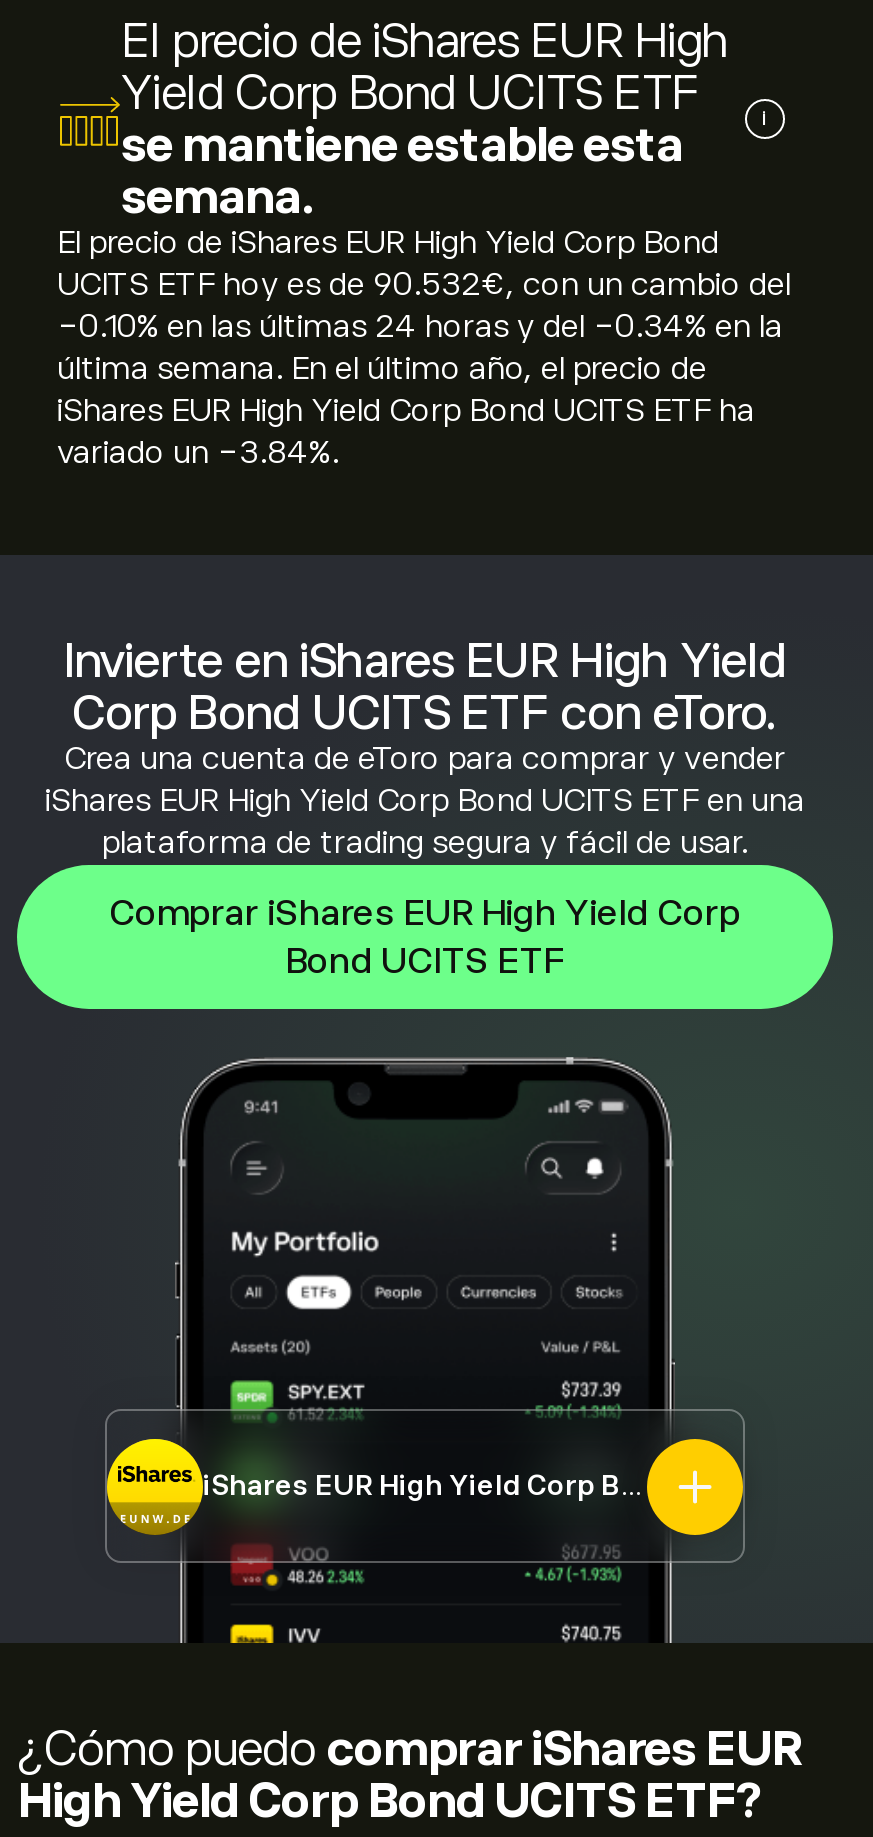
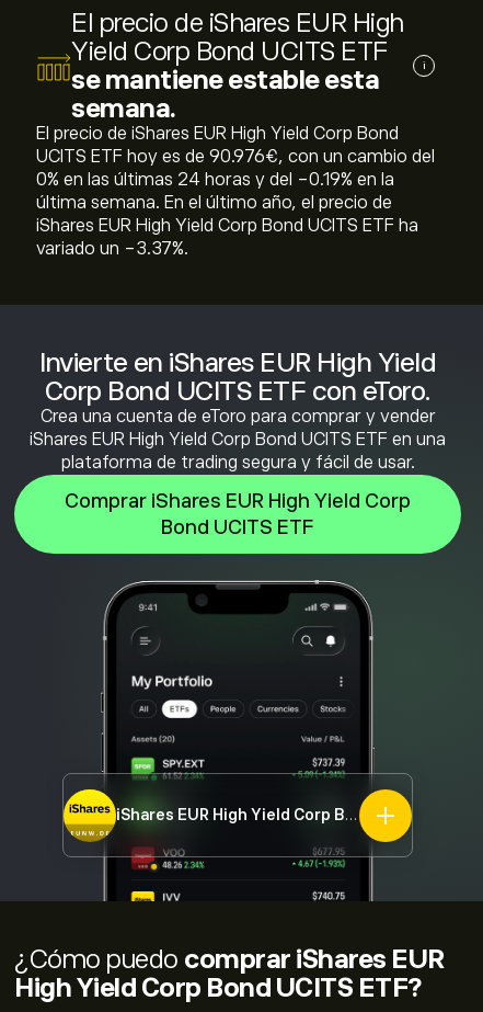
[57,267,791,303] UCITS ETF hoy es de 90.532€, con un cambio del -> [36,147,435,167] UCITS ETF hoy es de 90.976€, con un cambio del
[57,309,783,345] -0.10% en las últimas 24 horas y del -0.34% en la -> [36,170,394,190] 0% en las últimas 24 horas y del -0.19% en la
[57,435,339,471] variado un -3.84%. -> [36,239,188,259] variado un -3.37%.

